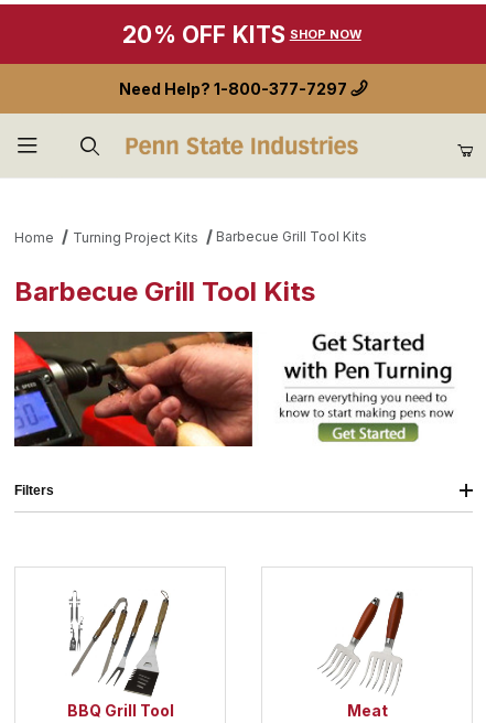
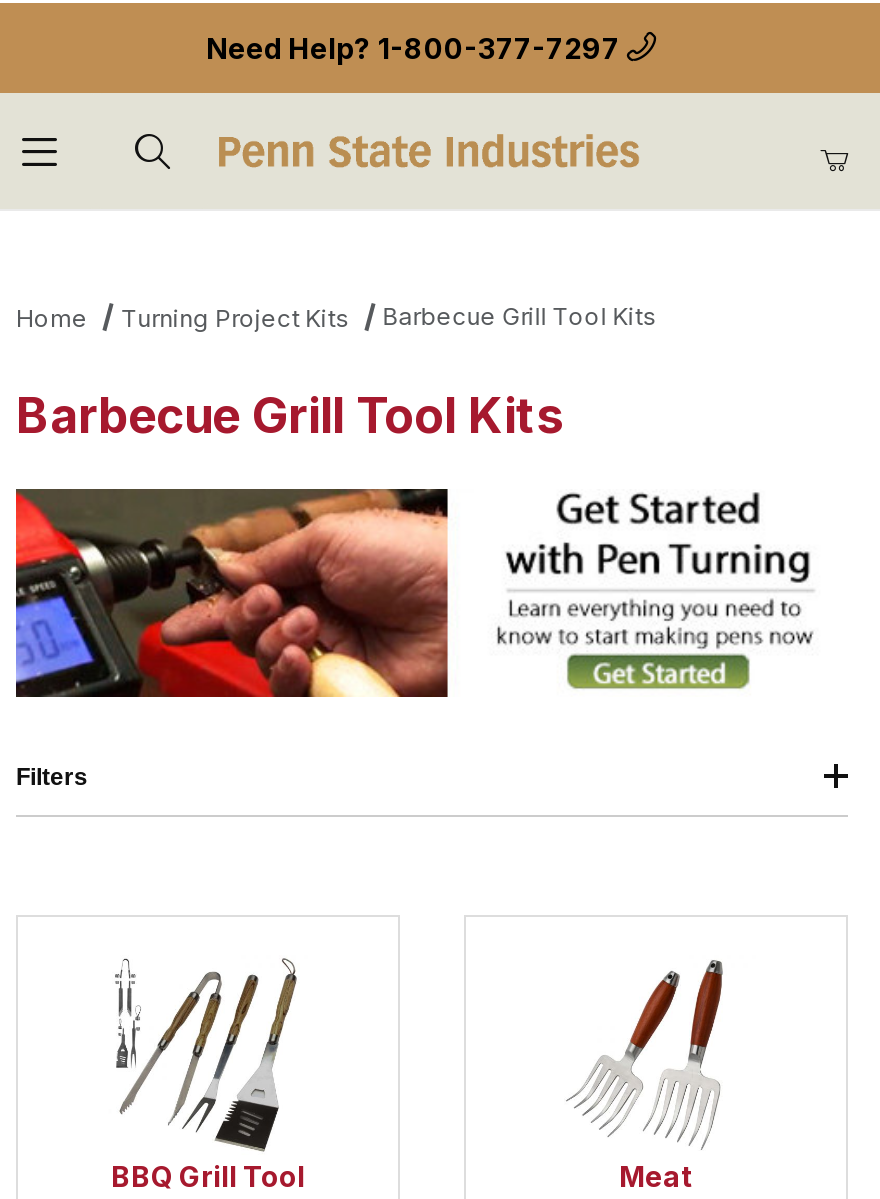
[123,20,361,48] 20% OFF KITS SHOP NOW -> none

